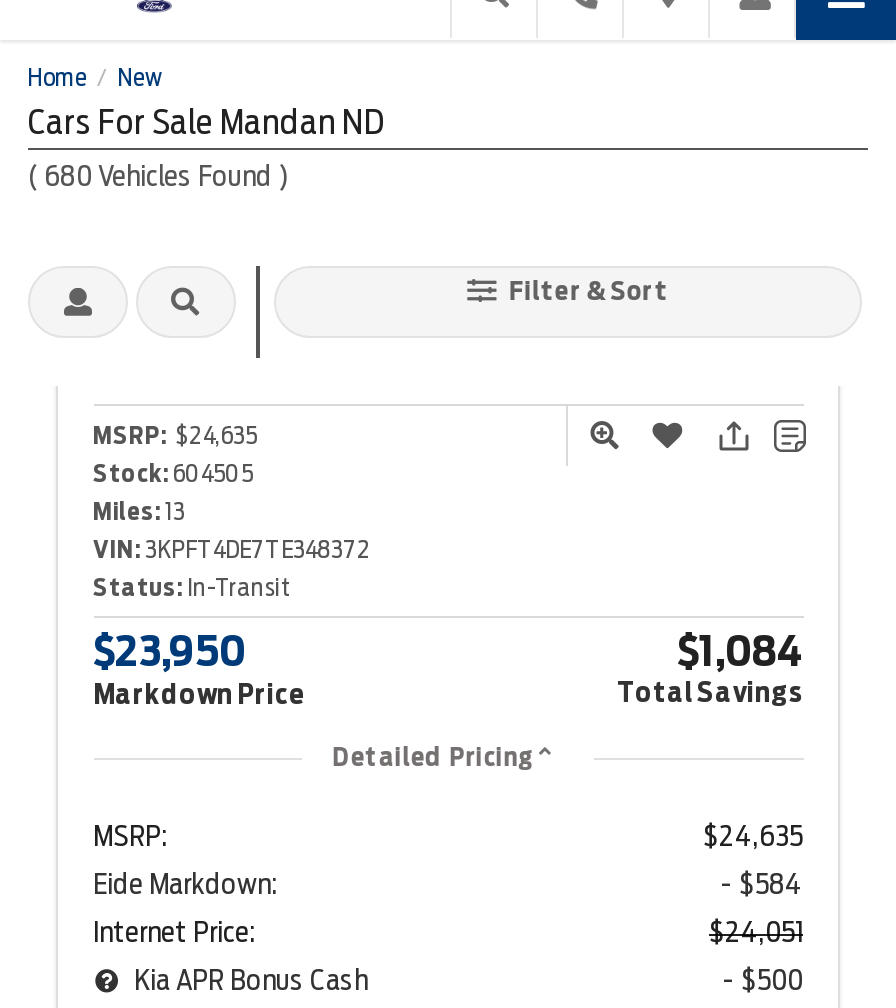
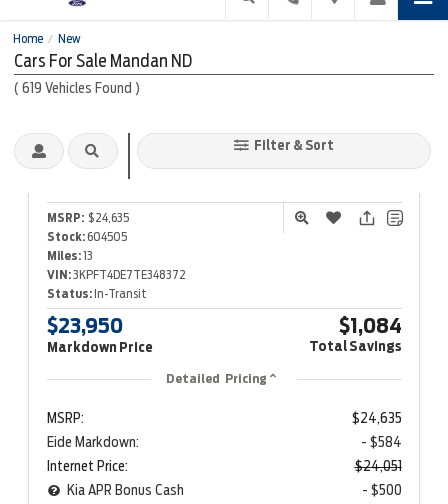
[28,160,288,192] (680 Vehicles Found) -> [14,80,140,96] (619 Vehicles Found)

